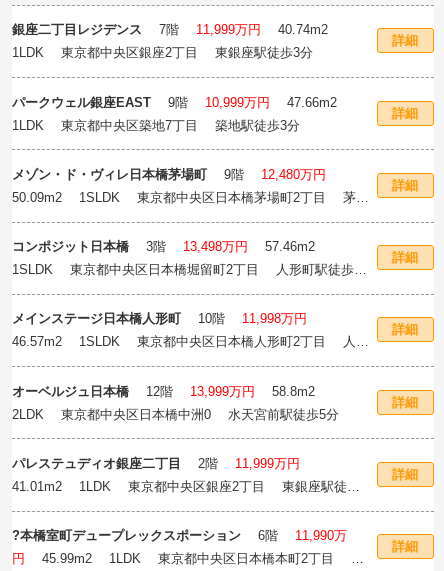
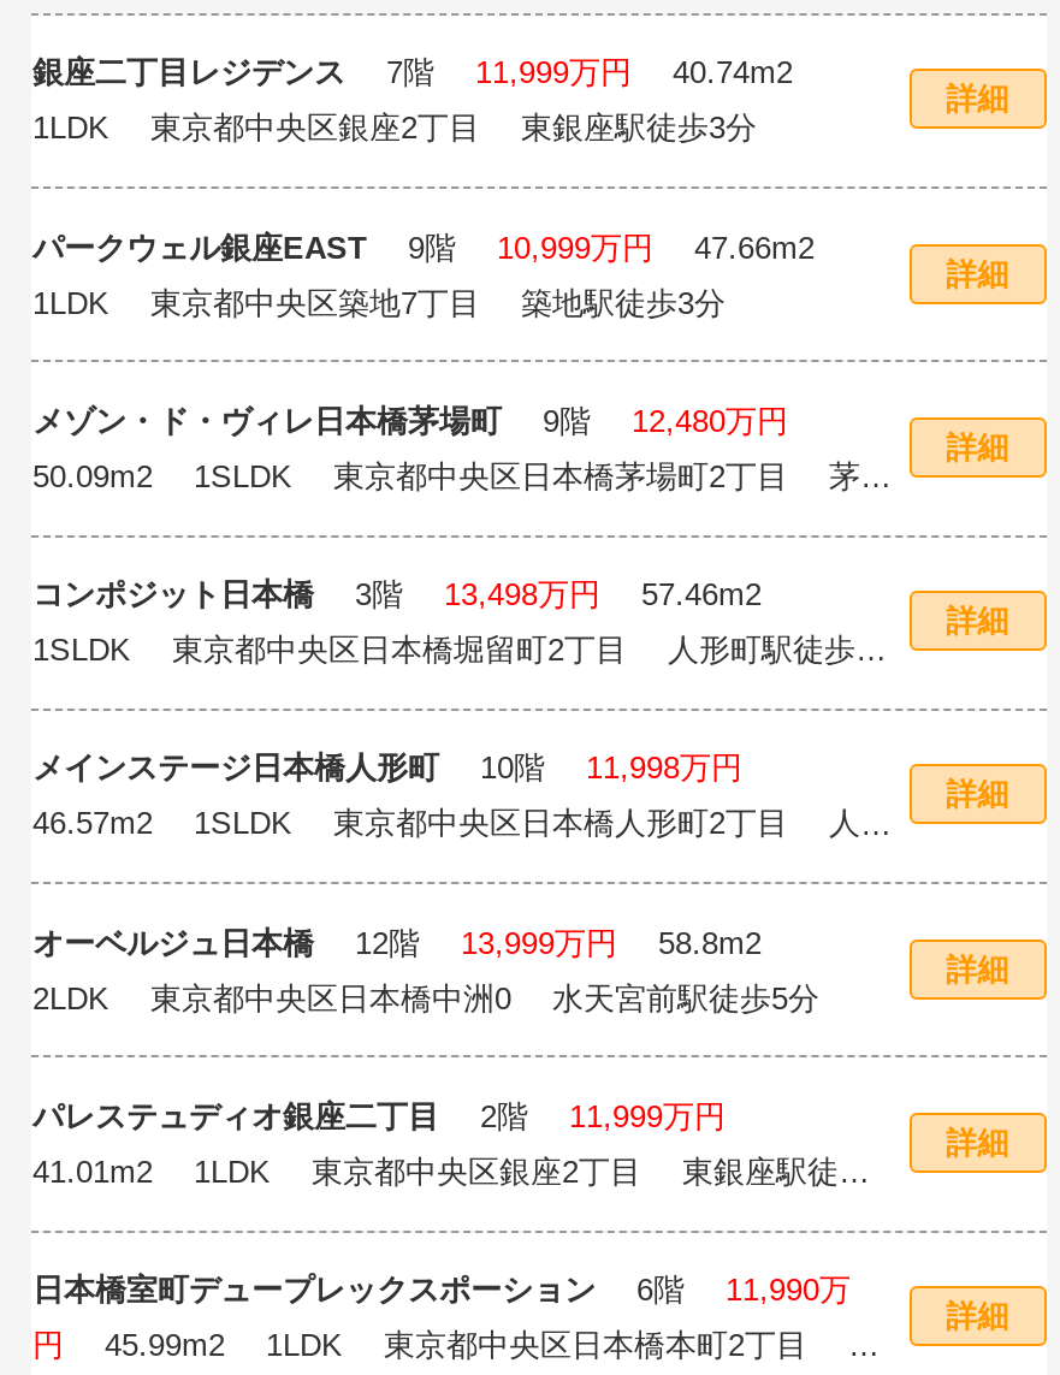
[12,528,241,543] ?本橋室町デュープレックスポーション -> [32,1272,595,1308] 日本橋室町デュープレックスポーション

